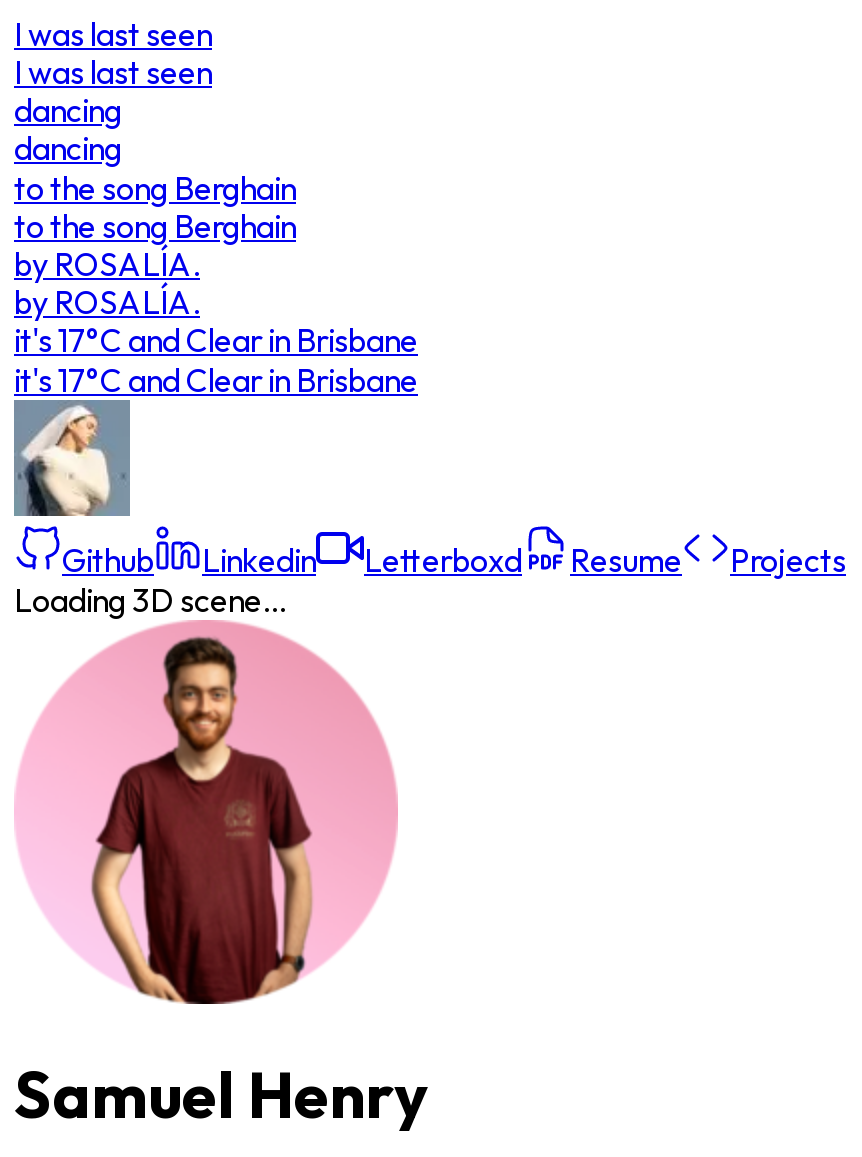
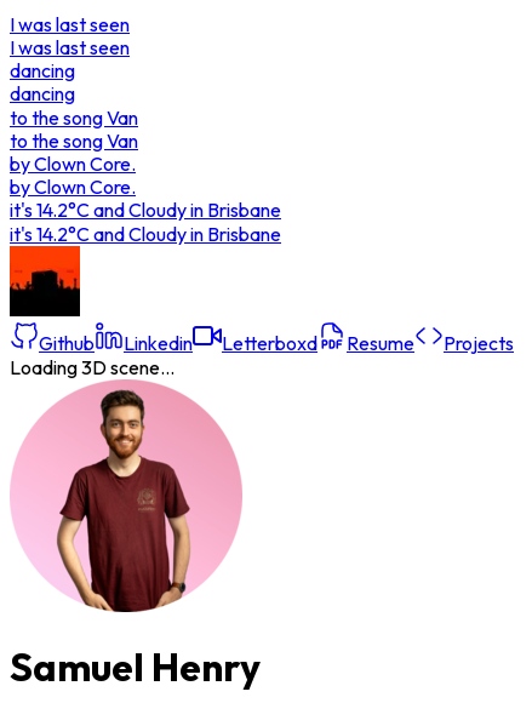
[14,167,418,399] to the song Berghain | to the song Berghain | by ROSALÍA. | by ROSALÍA. | it's 17°C and Clear in Brisbane | it's 17°C and Clear in Brisbane -> [10,105,281,246] to the song Van | to the song Van | by Clown Core. | by Clown Core. | it's 14.2°C and Cloudy in Brisbane | it's 14.2°C and Cloudy in Brisbane
[12,414,132,518] [image] -> [8,255,81,318] [image]

